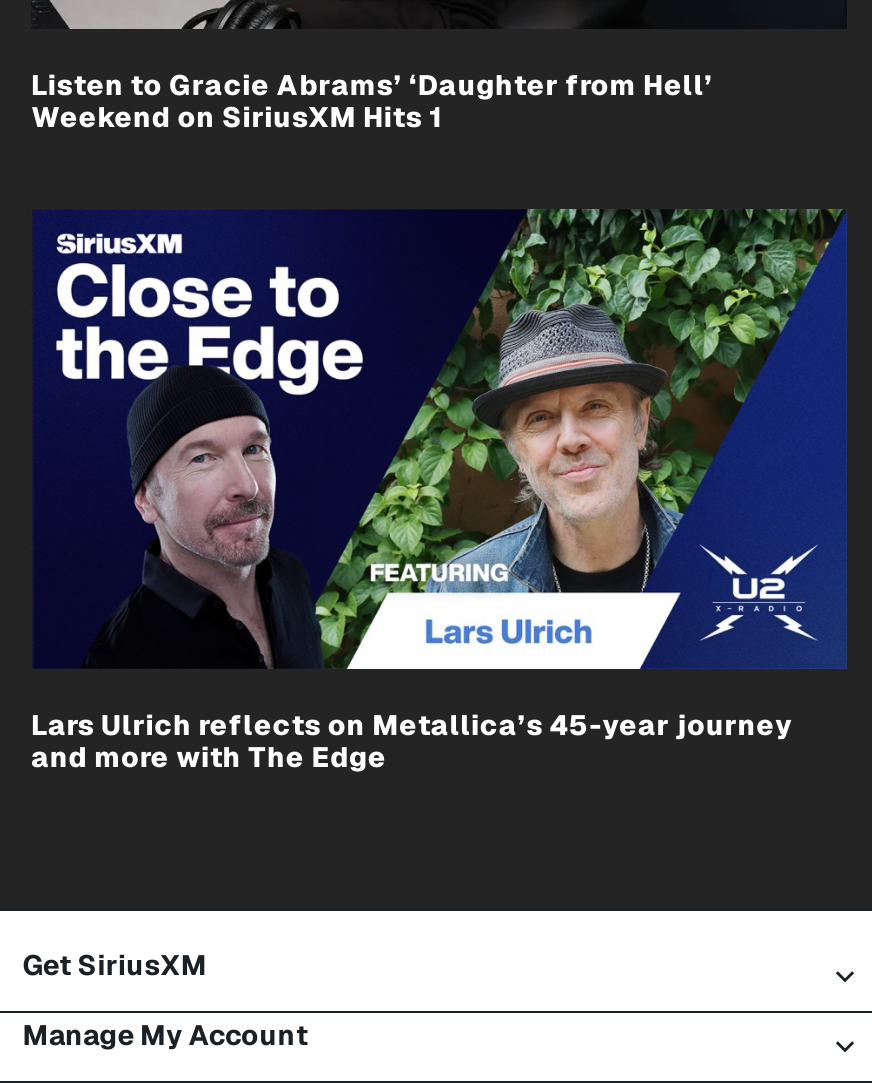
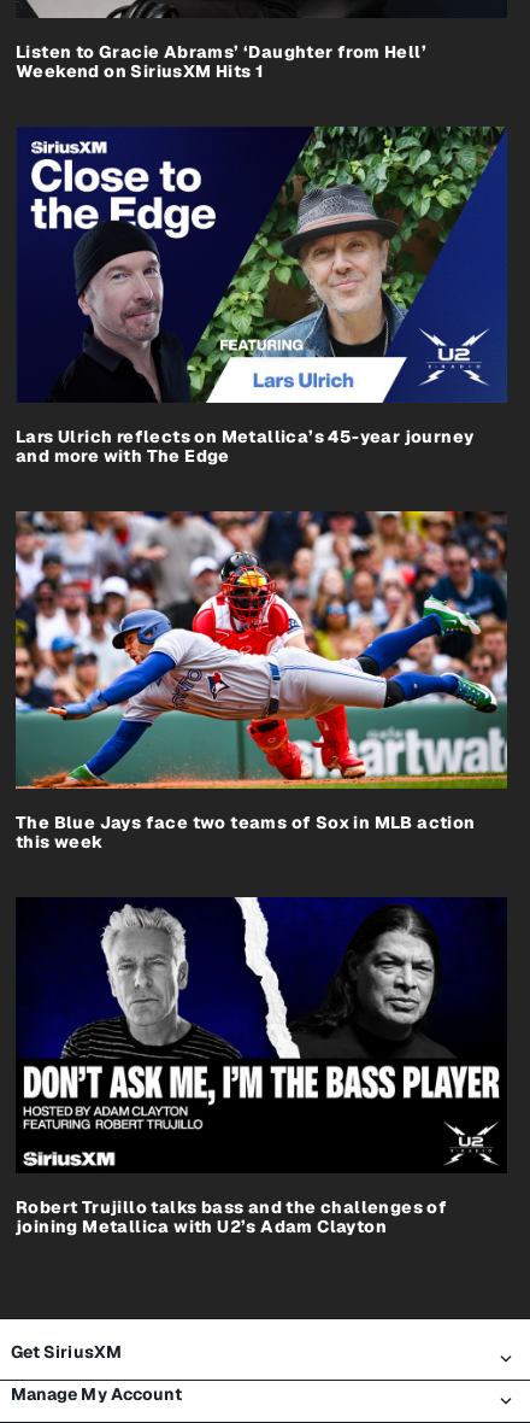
none -> [14,510,508,852] [image] | The Blue Jays face two teams of Sox in MLB action | this week
none -> [16,896,507,1237] [image] | Robert Trujillo talks bass and the challenges of | joining Metallica with U2’s Adam Clayton

